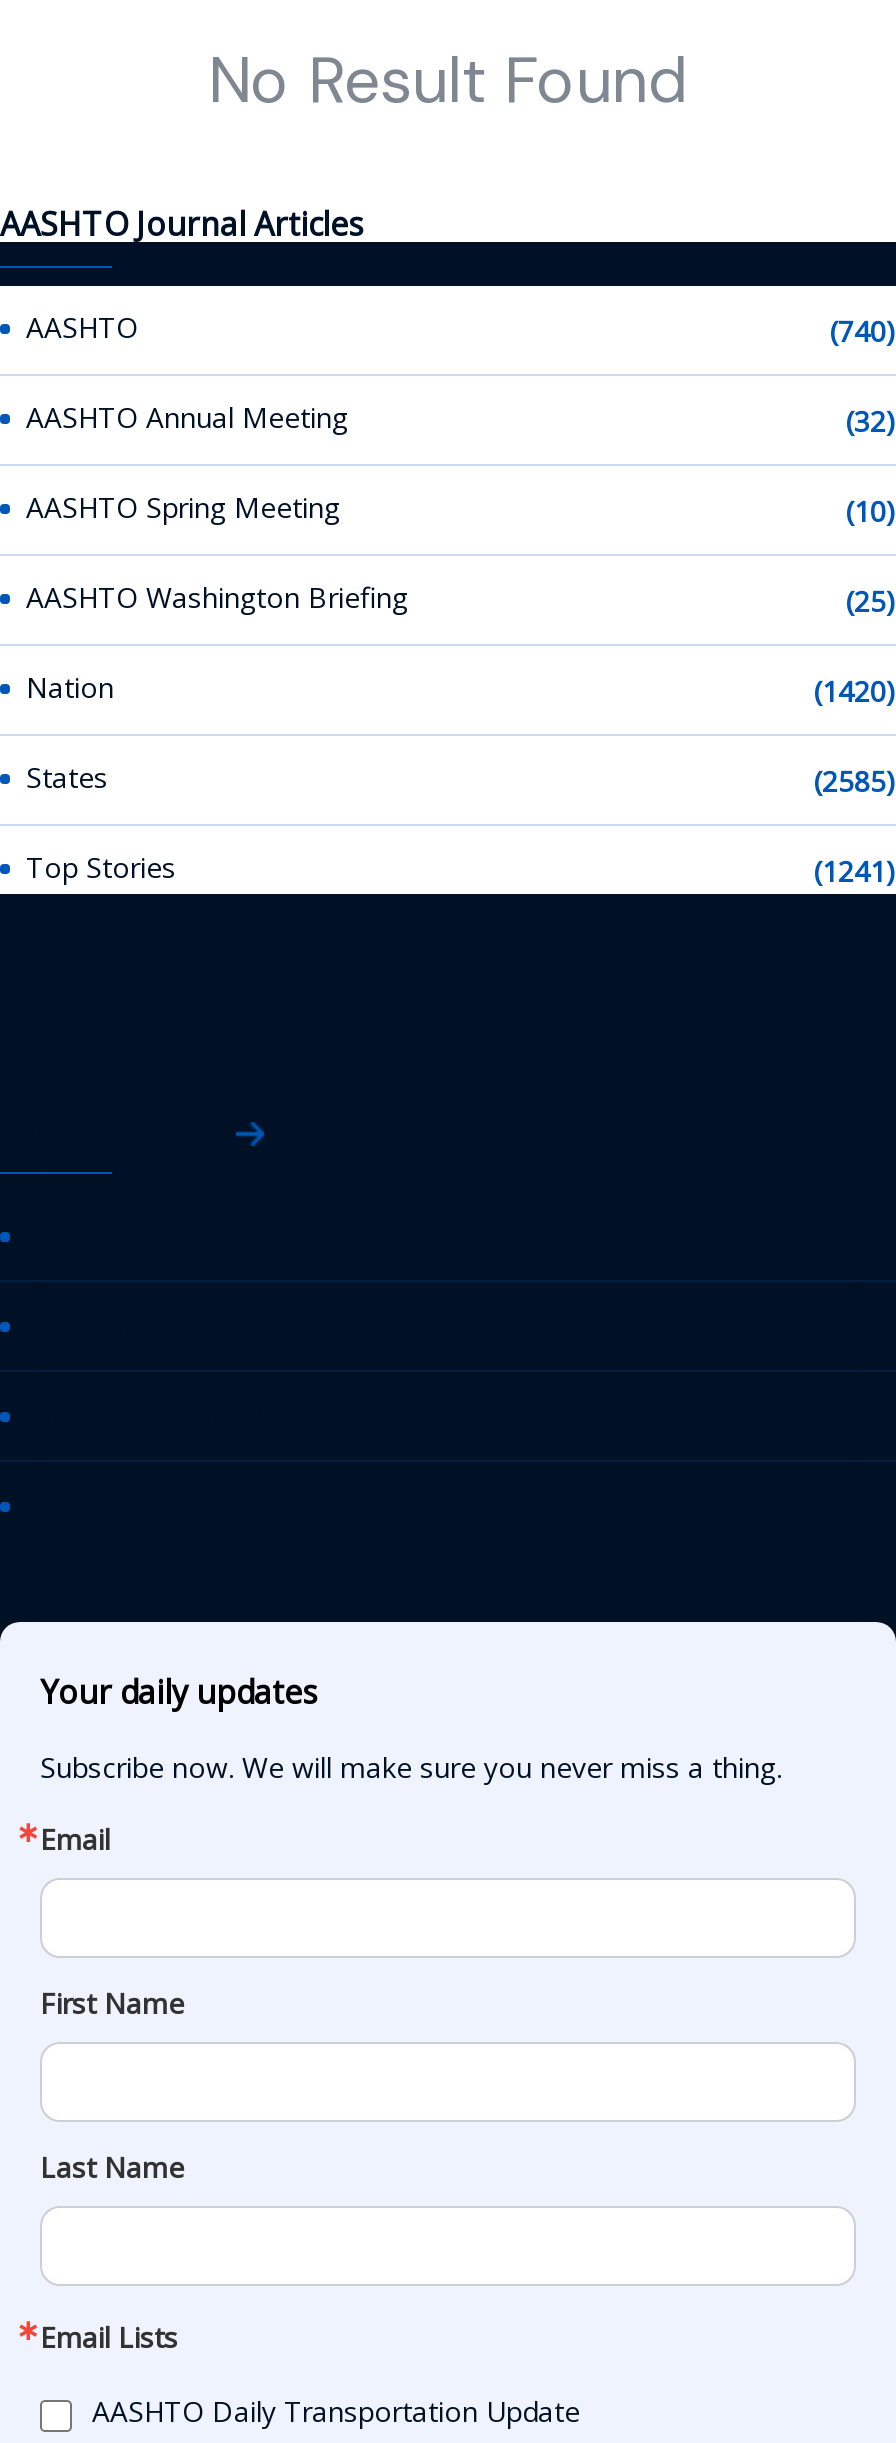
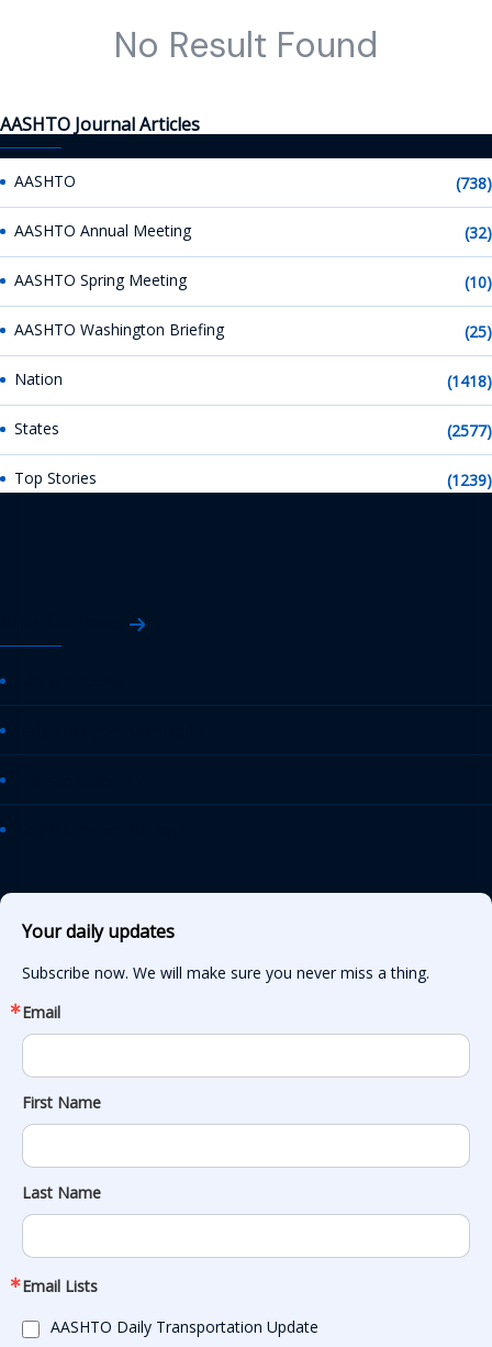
[830,312,896,350] (740) -> [456,173,492,194] (738)
[814,672,896,710] (1420) -> [447,371,492,391] (1418)
[814,762,896,800] (2585) -> [447,420,492,441] (2577)
[814,852,896,890] (1241) -> [447,470,492,490] (1239)

